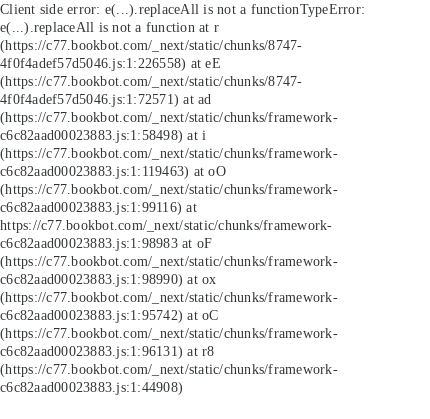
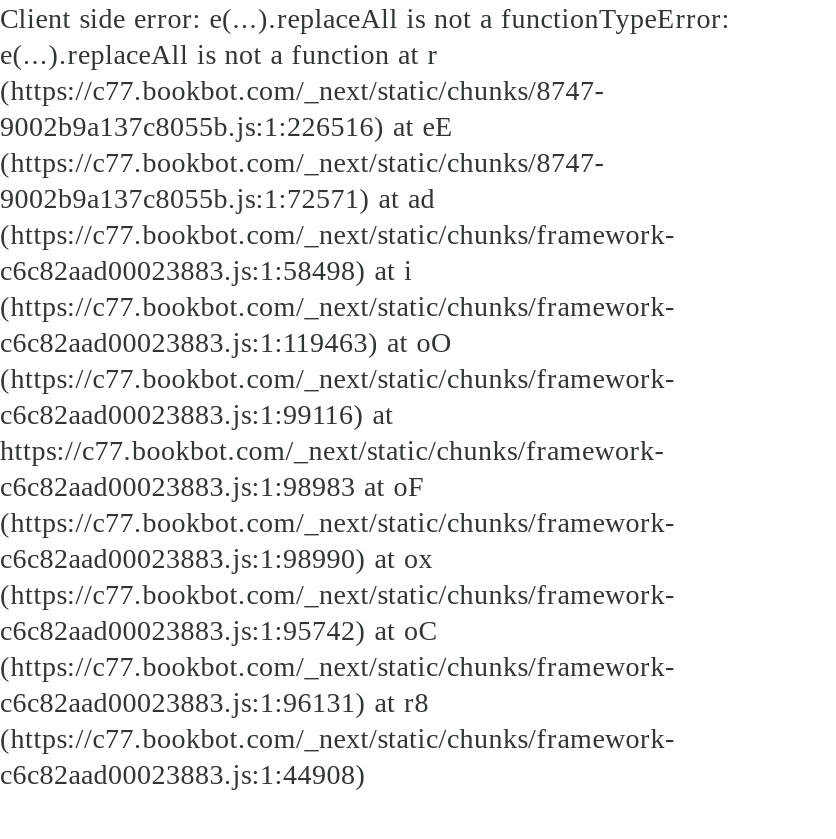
[0,55,221,71] 4f0f4adef57d5046.js:1:226558) at eE -> [0,110,454,142] 9002b9a137c8055b.js:1:226516) at eE
[0,91,211,107] 4f0f4adef57d5046.js:1:72571) at ad -> [0,182,435,214] 9002b9a137c8055b.js:1:72571) at ad

